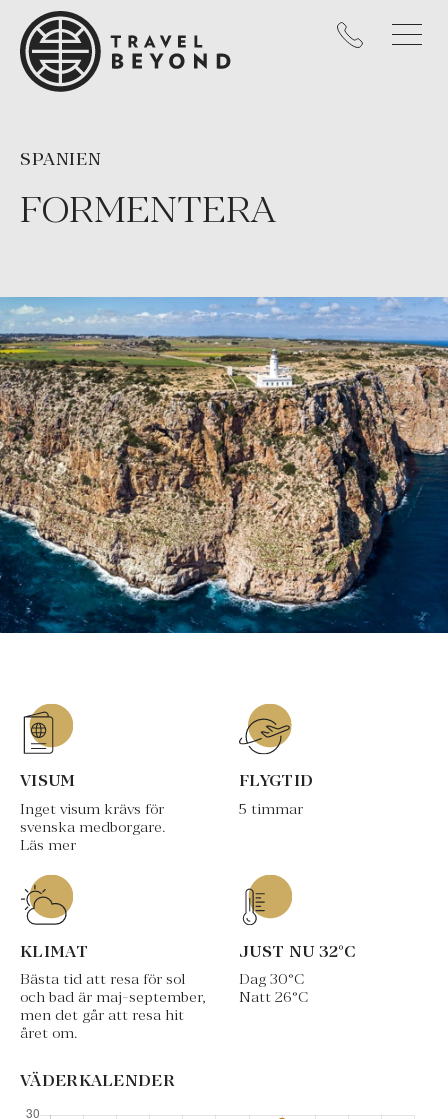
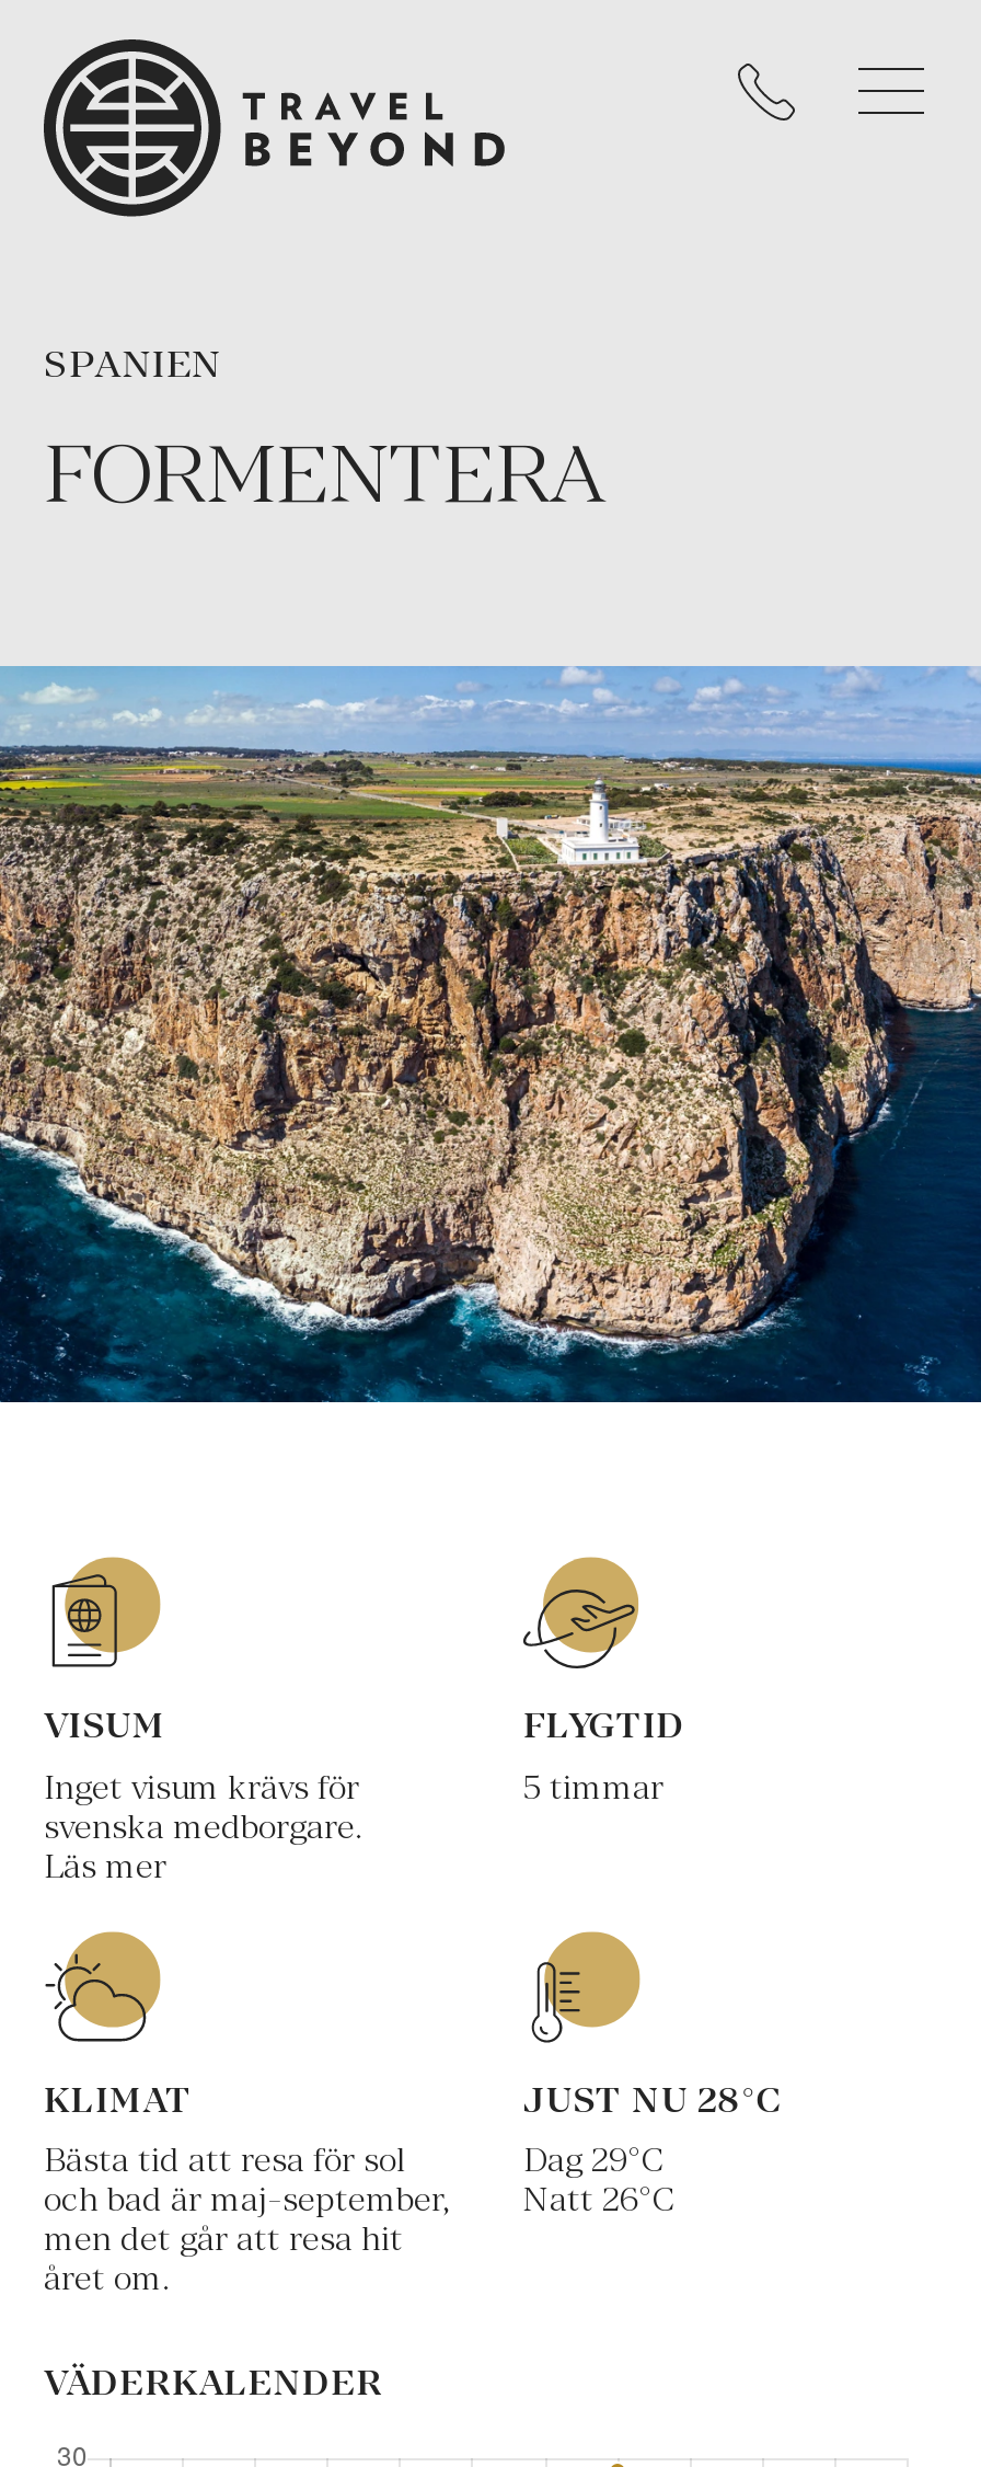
[239,942,357,961] JUST NU 32°C -> [523,2078,783,2120] JUST NU 28°C
[239,970,304,987] Dag 30°C -> [523,2141,663,2178] Dag 29°C

